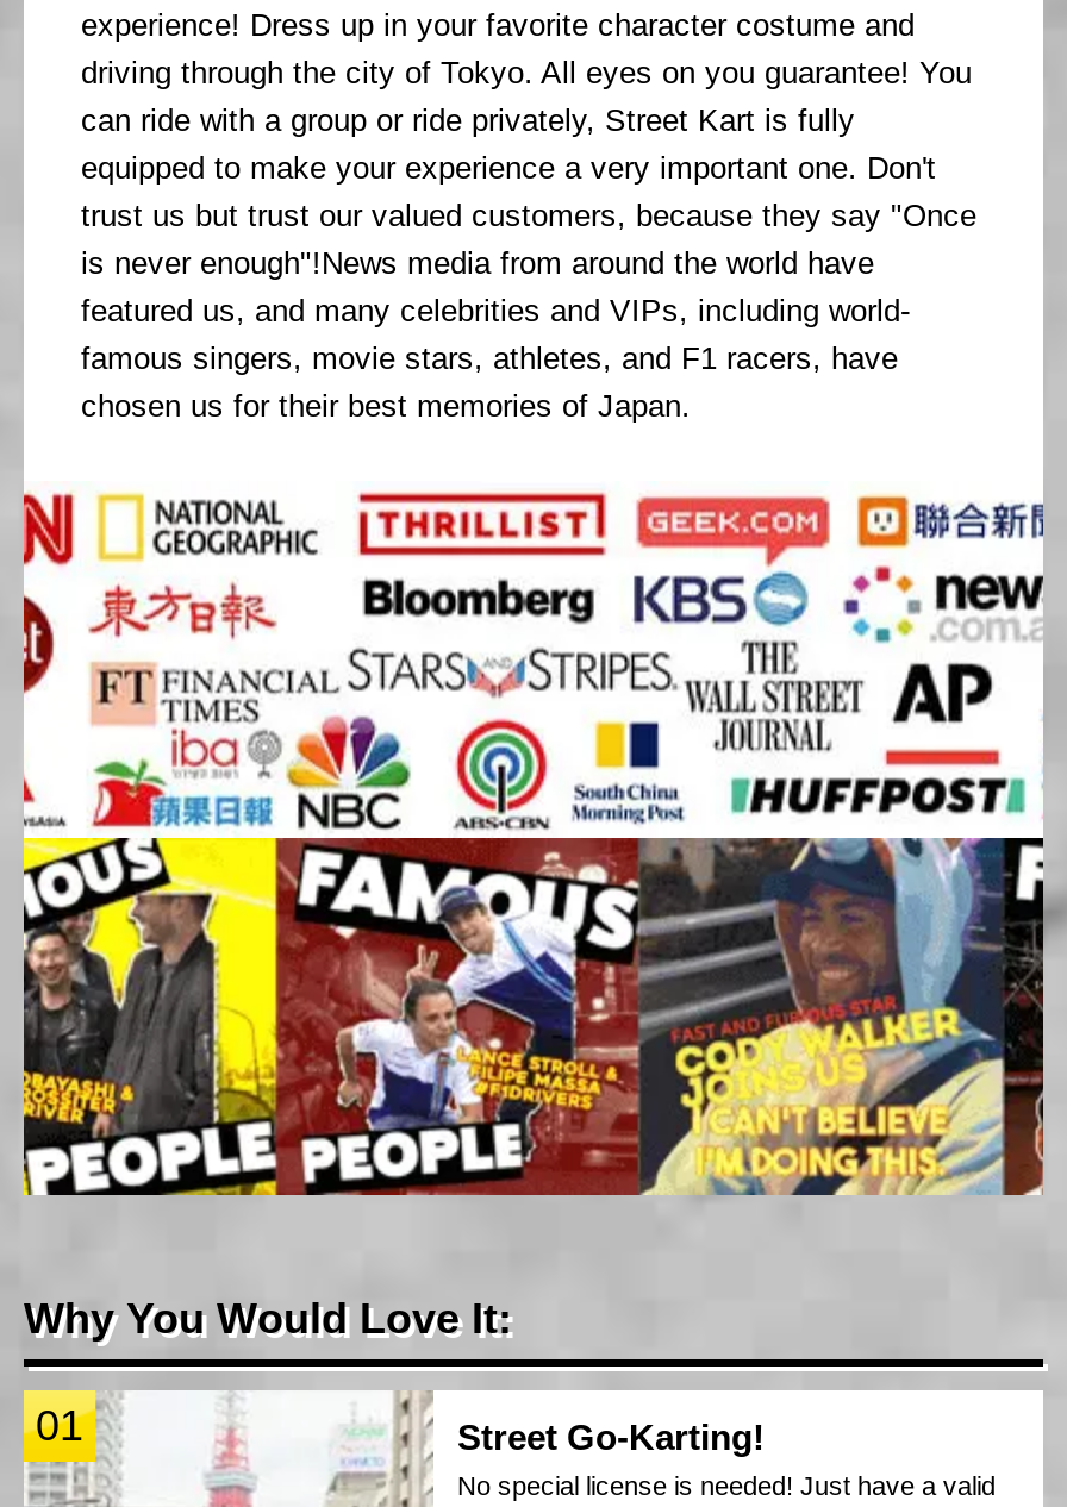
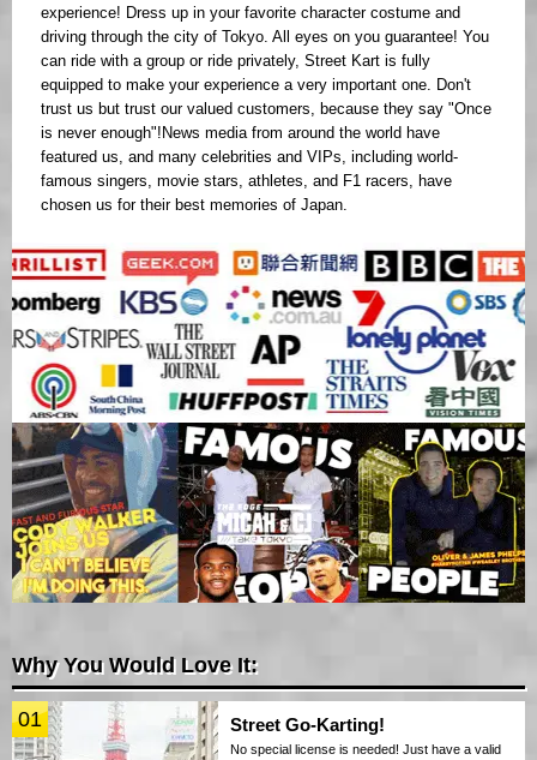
[21,490,1046,1198] [image] -> [11,247,526,604] [image]

